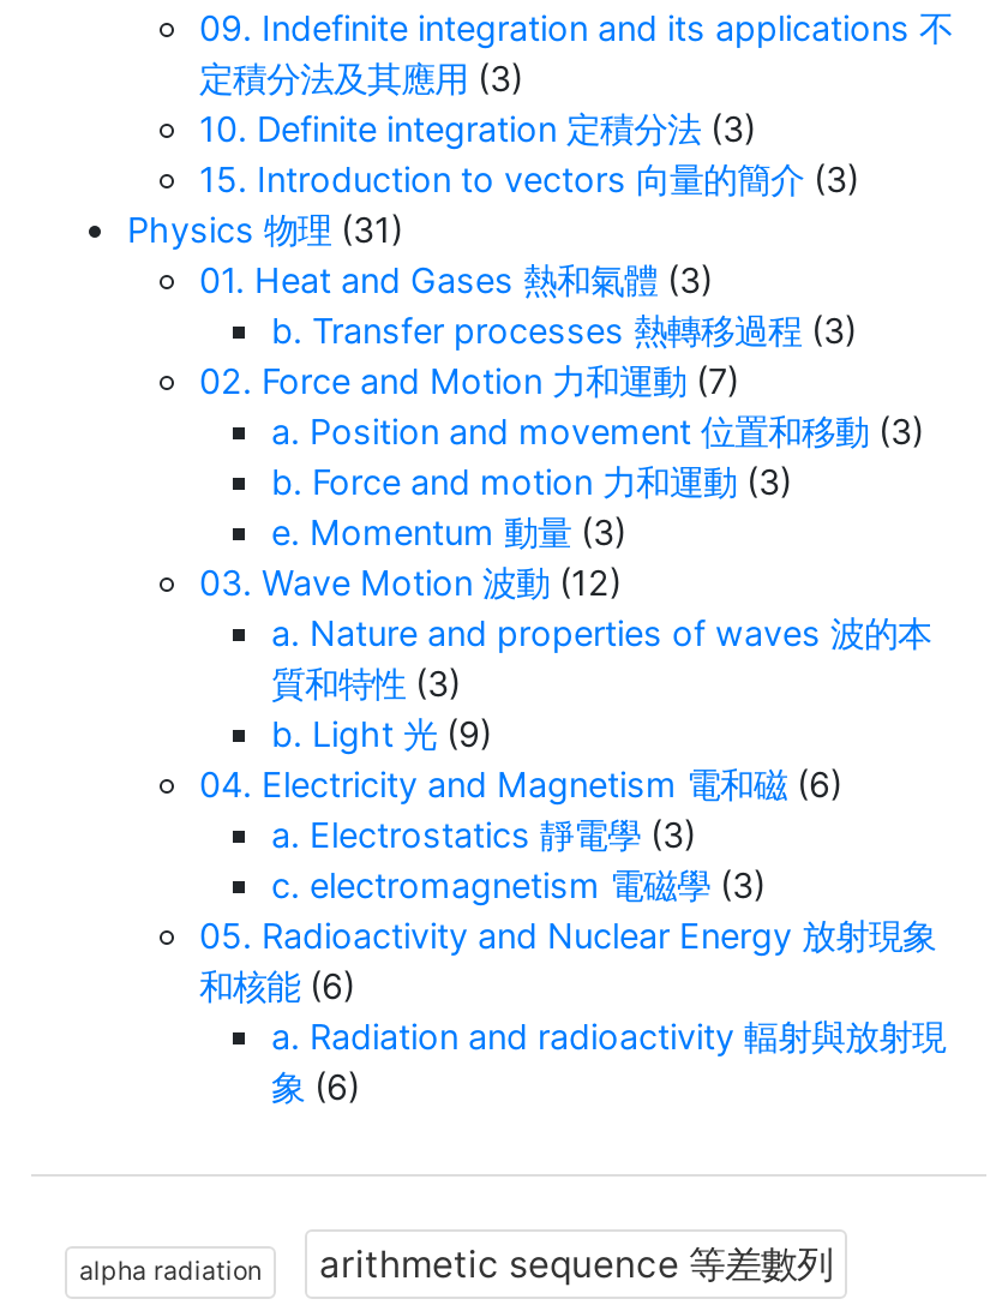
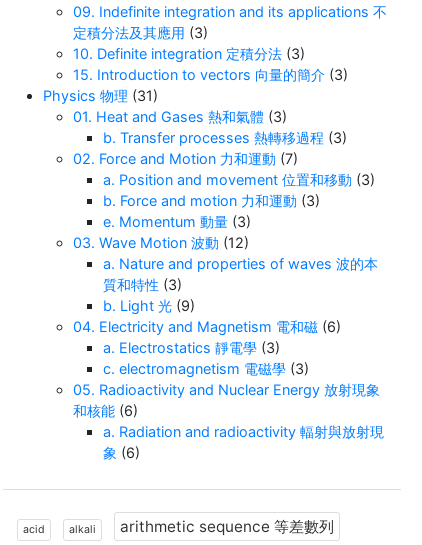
[79,1256,262,1288] alpha radiation -> [23,523,96,536] acid | alkali

